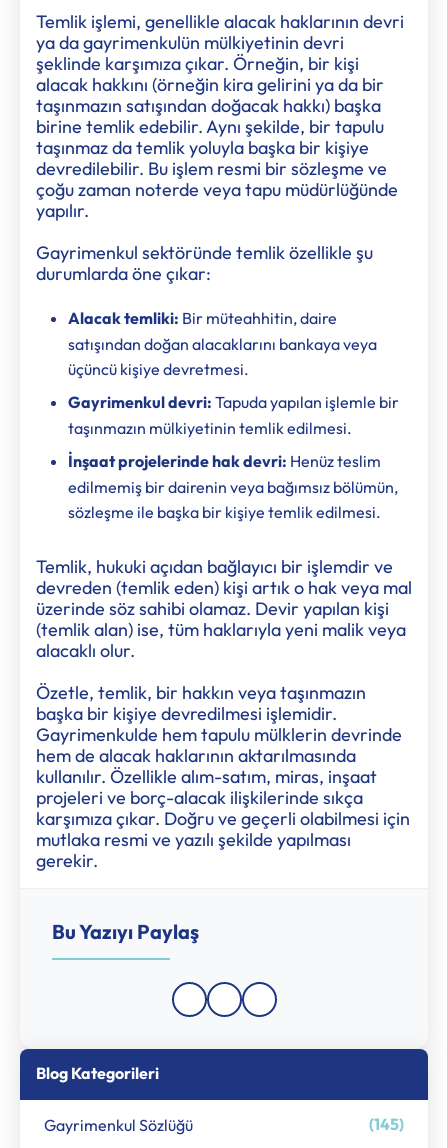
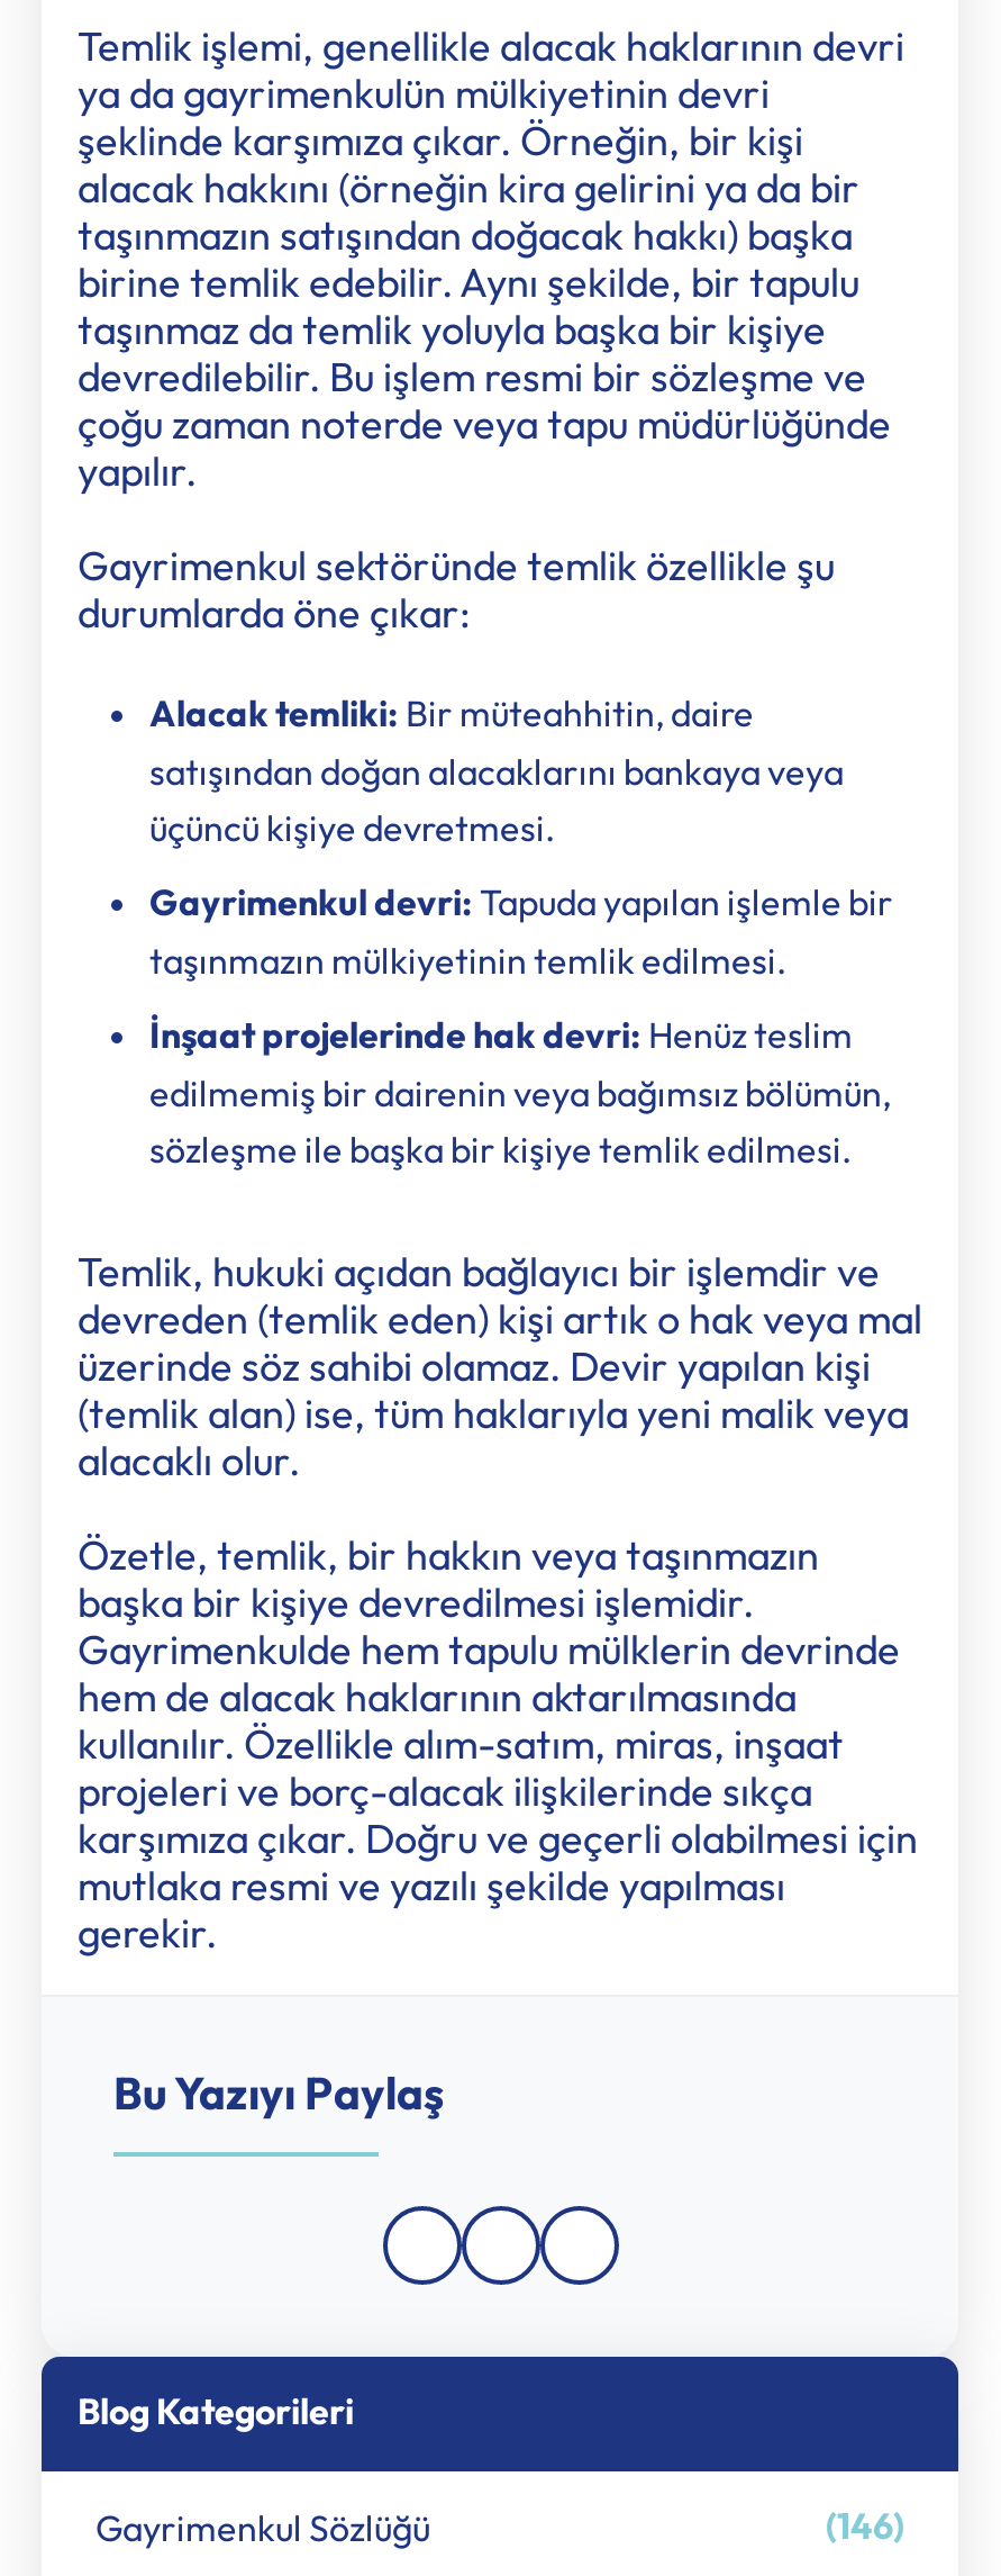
[369,1114,404,1136] (145) -> [826,2502,904,2552] (146)

